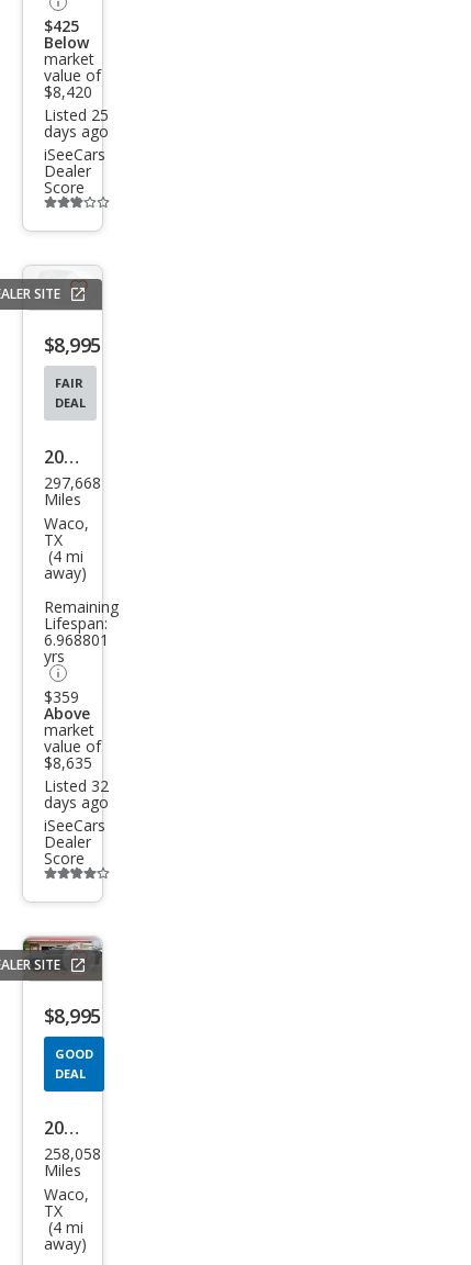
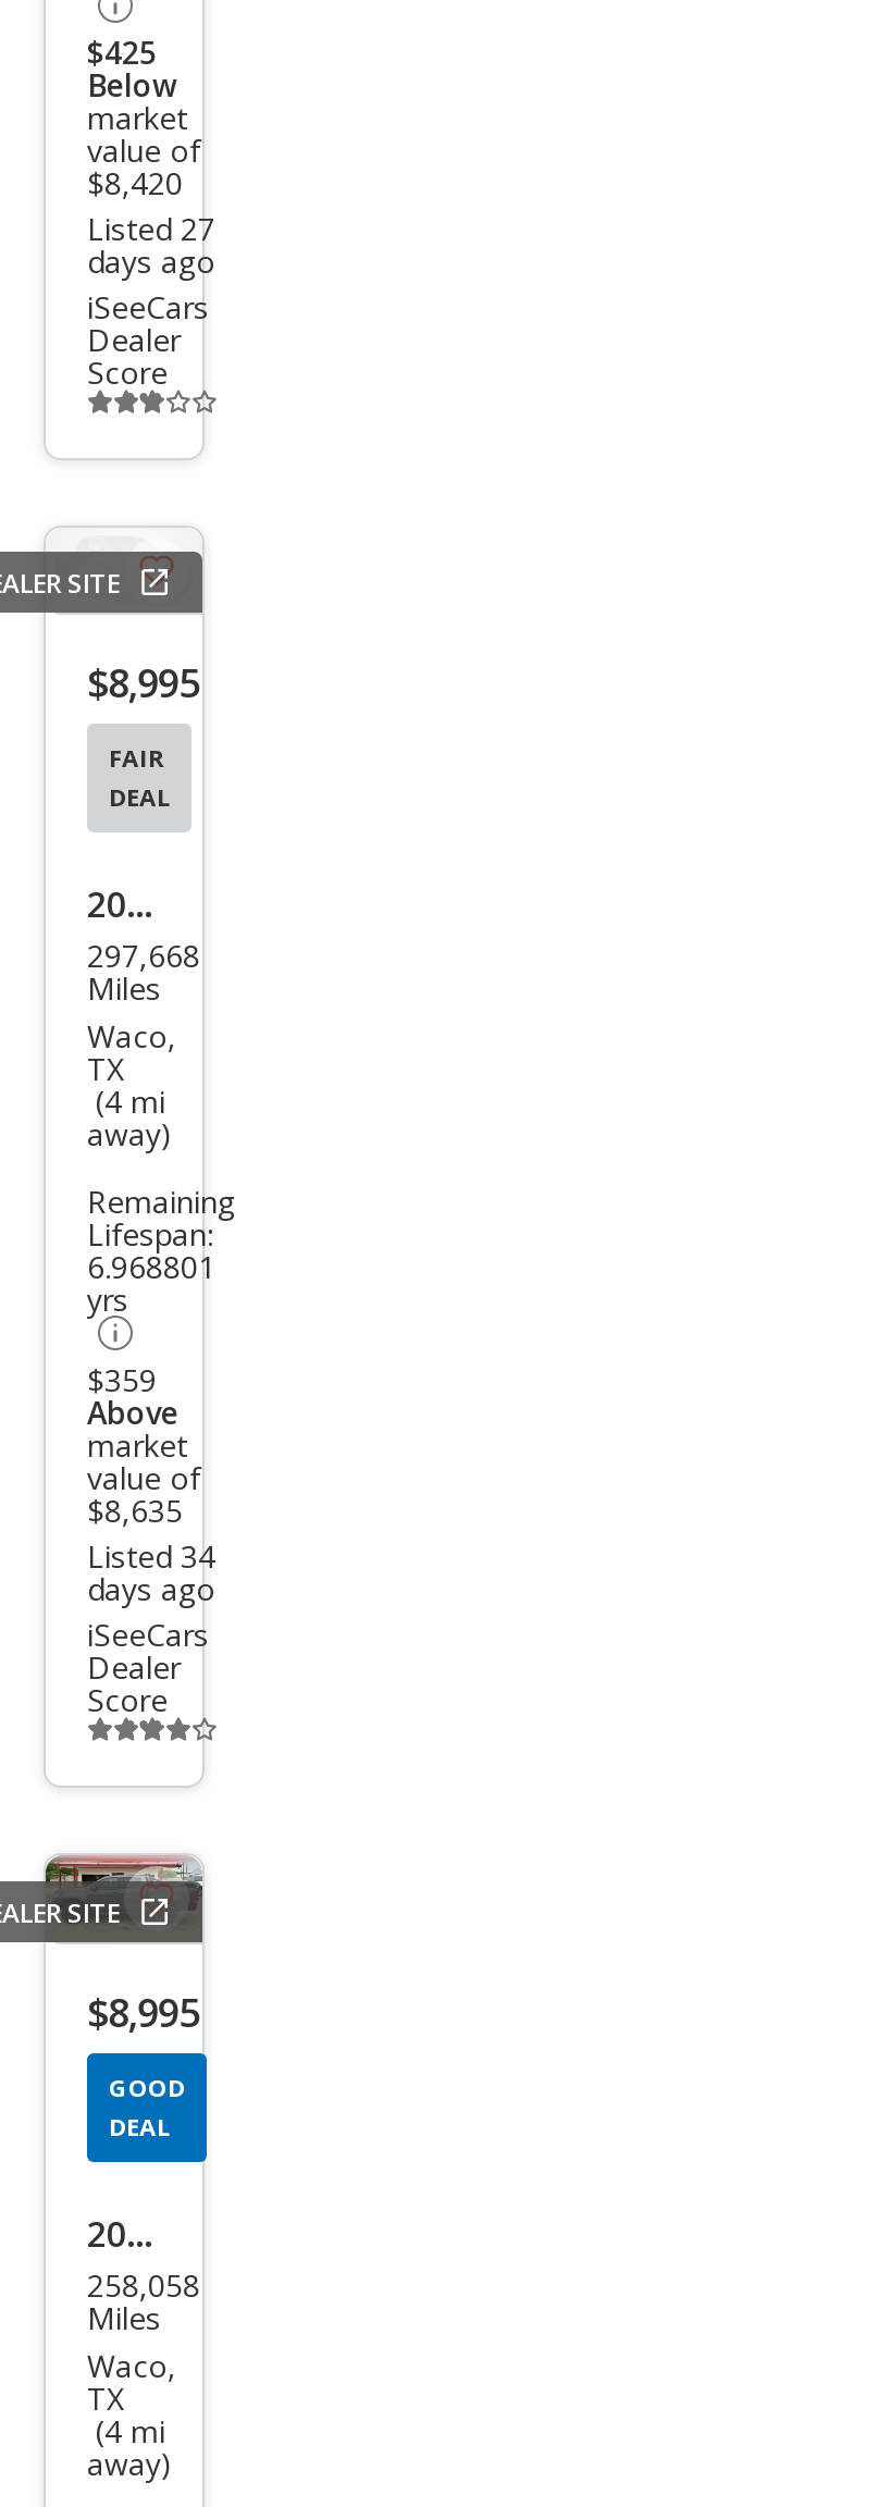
[44,104,109,125] Listed 25 -> [87,207,215,248] Listed 27
[44,775,109,796] Listed 32 -> [87,1536,215,1578] Listed 34

